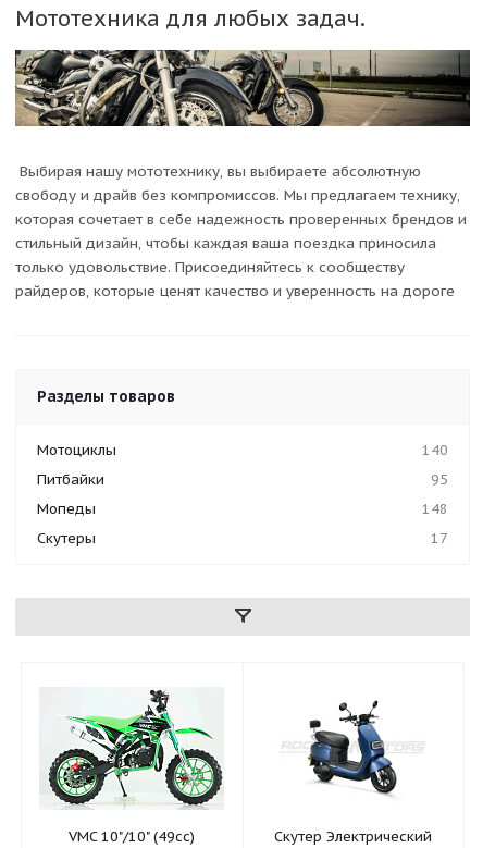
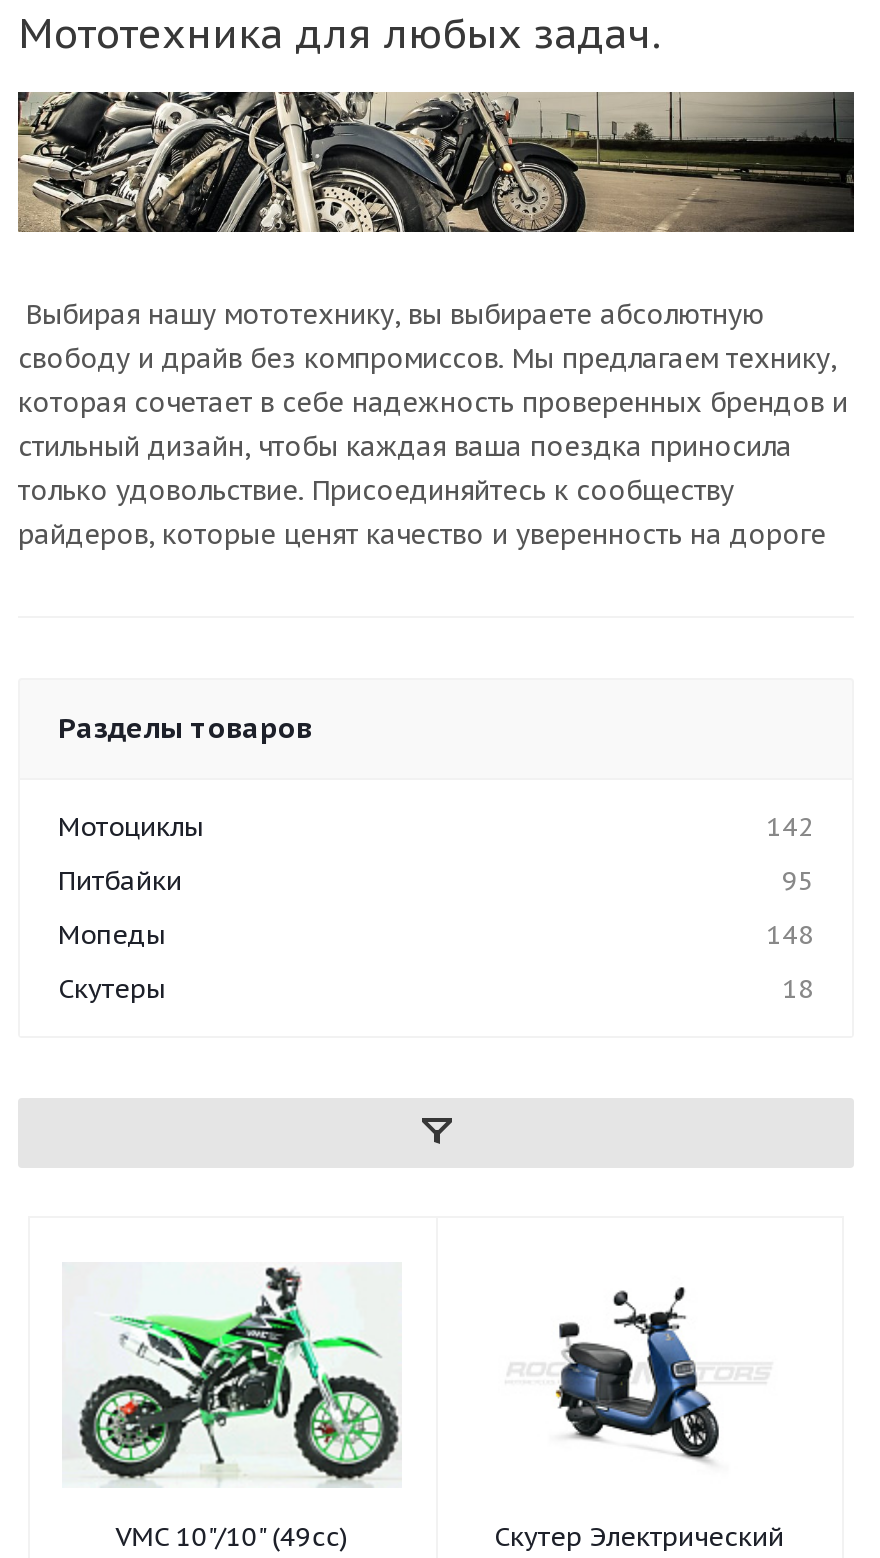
[422,441,448,459] 140 -> [766,809,814,843] 142
[431,529,448,547] 17 -> [782,971,814,1005] 18

